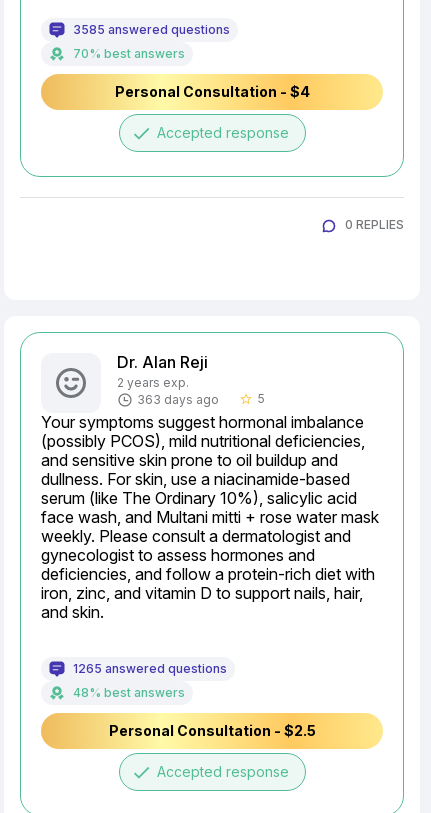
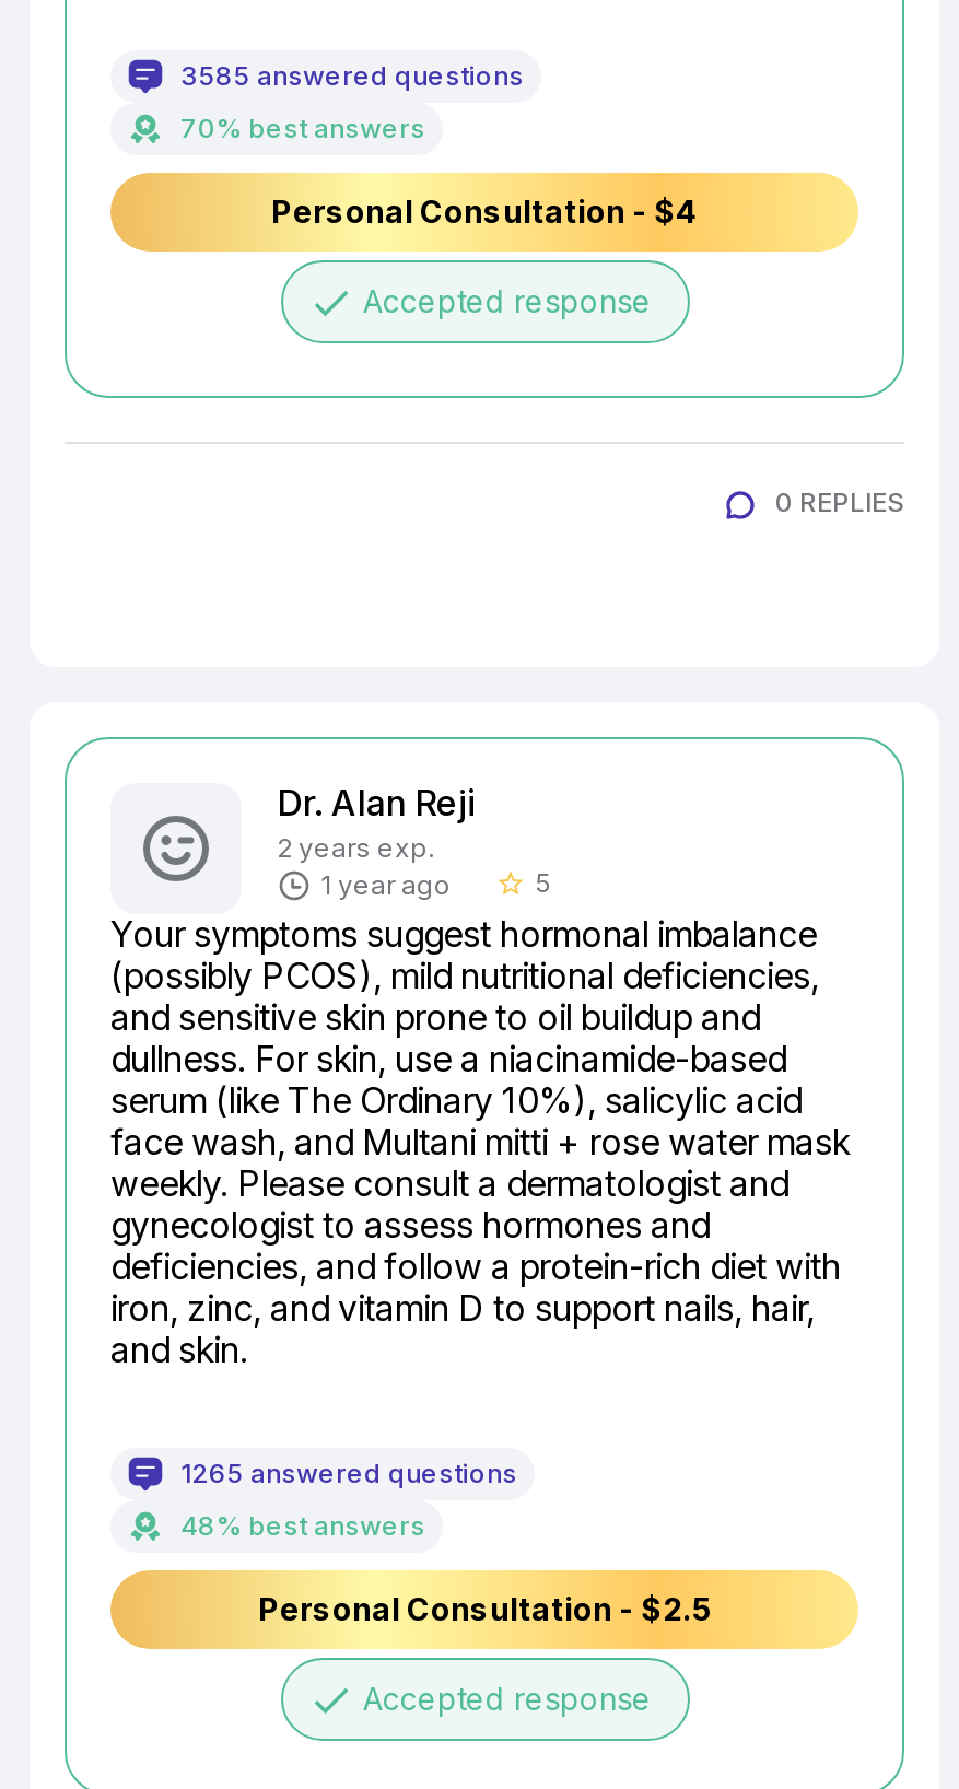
[137,392,219,407] 363 days ago -> [320,868,452,901] 1 year ago

